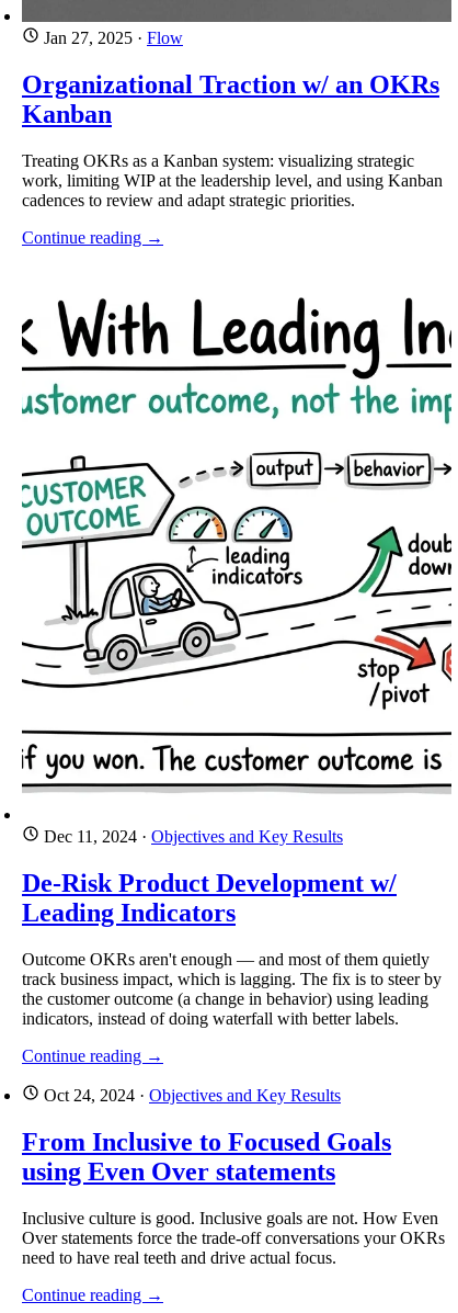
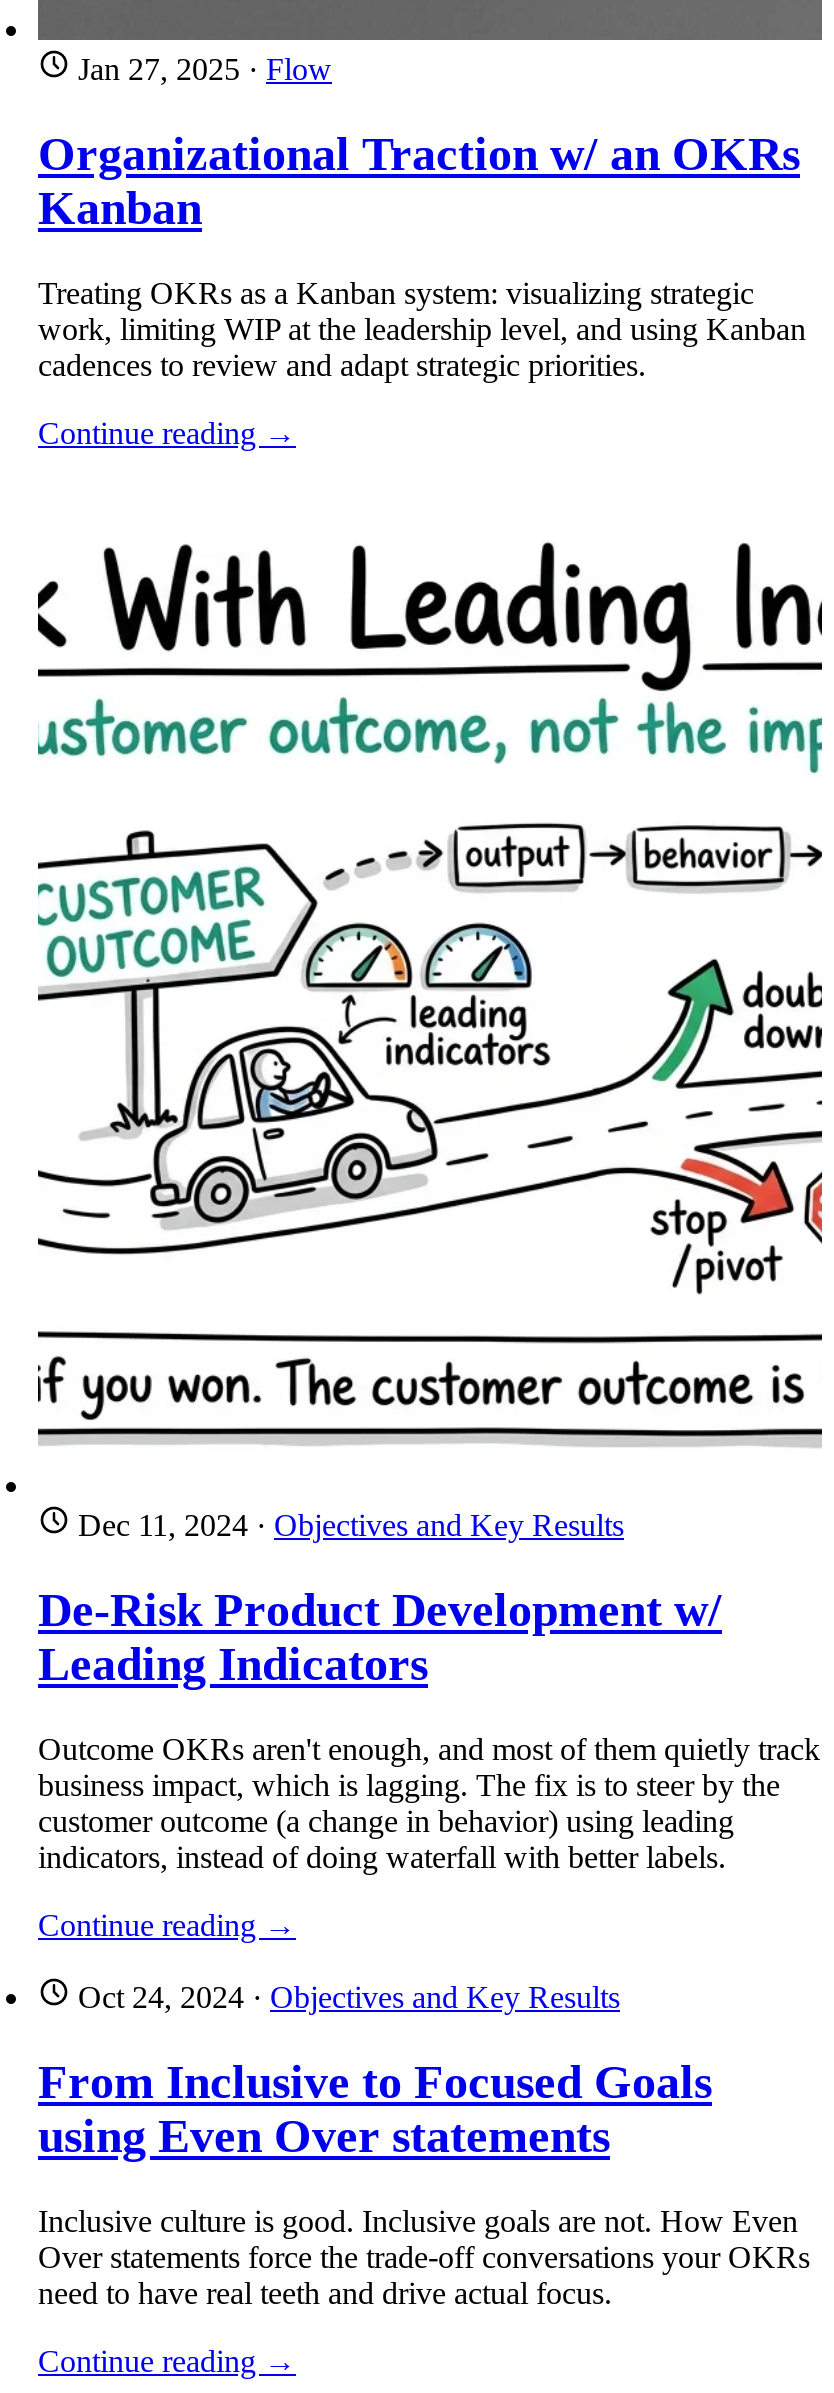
[22,950,442,1008] Outcome OKRs aren't enough — and most of them quietly | track business impact, which is lagging. The fix is to steer by | the customer outcome (a change in behavior) using leading -> [38,1732,820,1838] Outcome OKRs aren't enough, and most of them quietly track | business impact, which is lagging. The fix is to steer by the | customer outcome (a change in behavior) using leading

